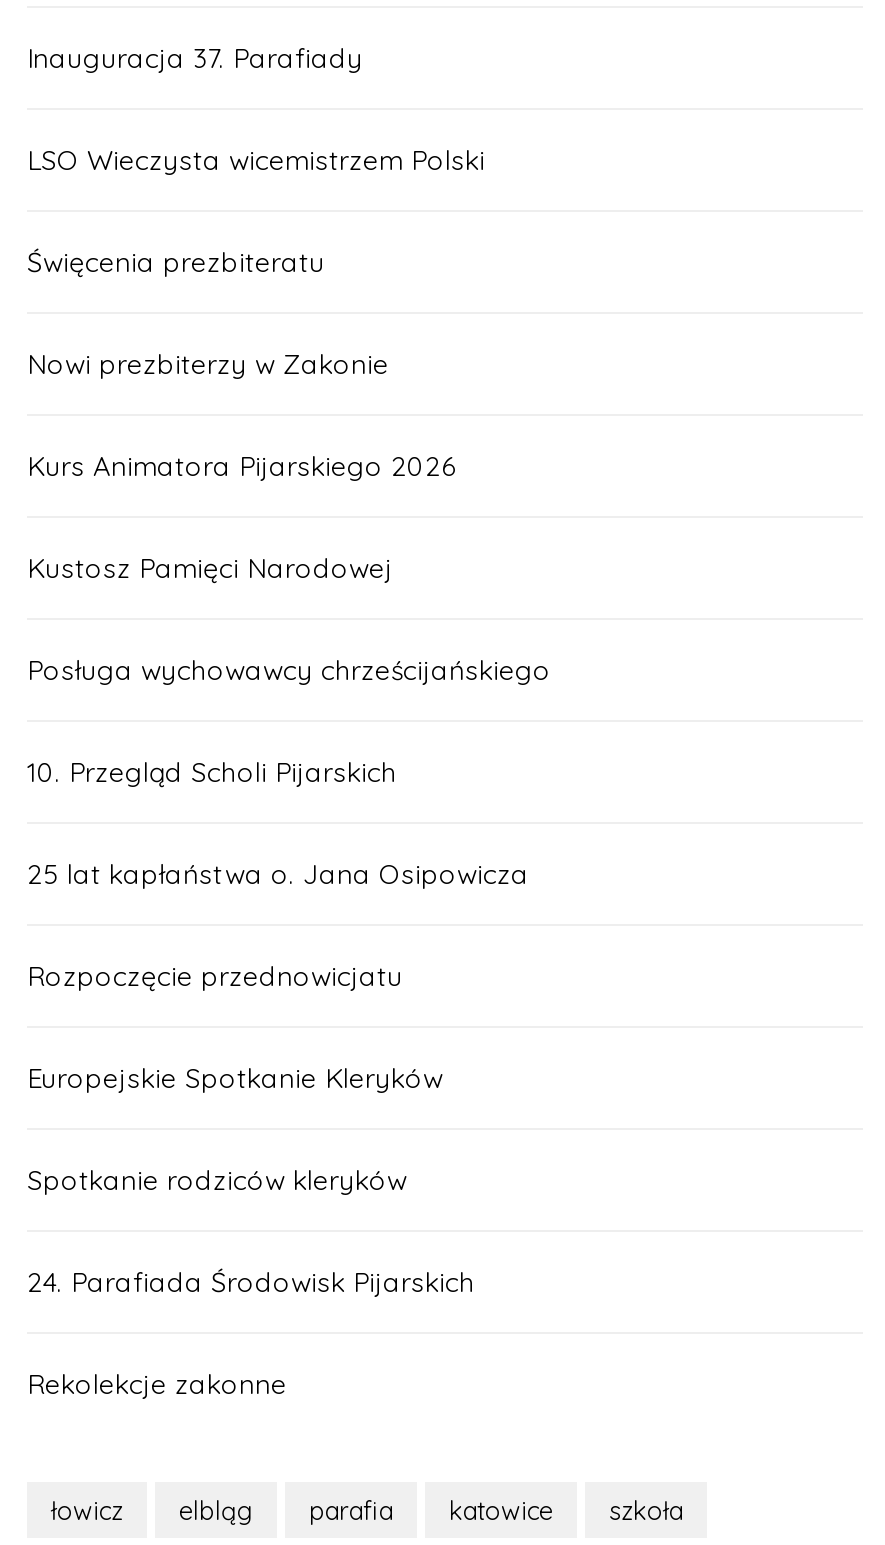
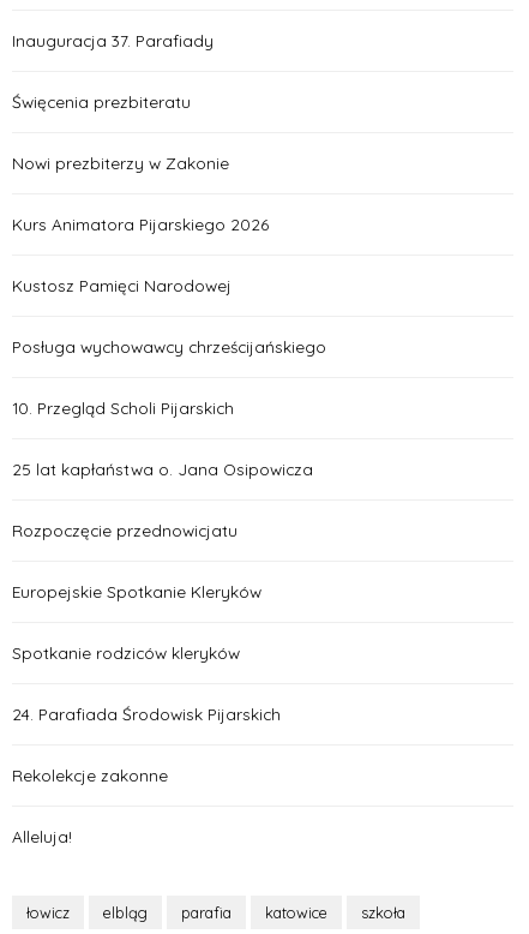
[27,142,485,176] LSO Wieczysta wicemistrzem Polski -> none
moved [27,244,551,1400] -> [12,91,326,785]: Święcenia prezbiteratu | Nowi prezbiterzy w Zakonie | Kurs Animatora Pijarskiego 2026 | ... | 24. Parafiada Środowisk Pijarskich | Rekolekcje zakonne
none -> [12,826,72,846] Alleluja!

